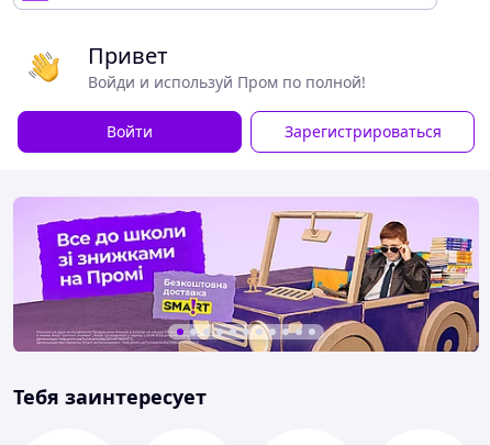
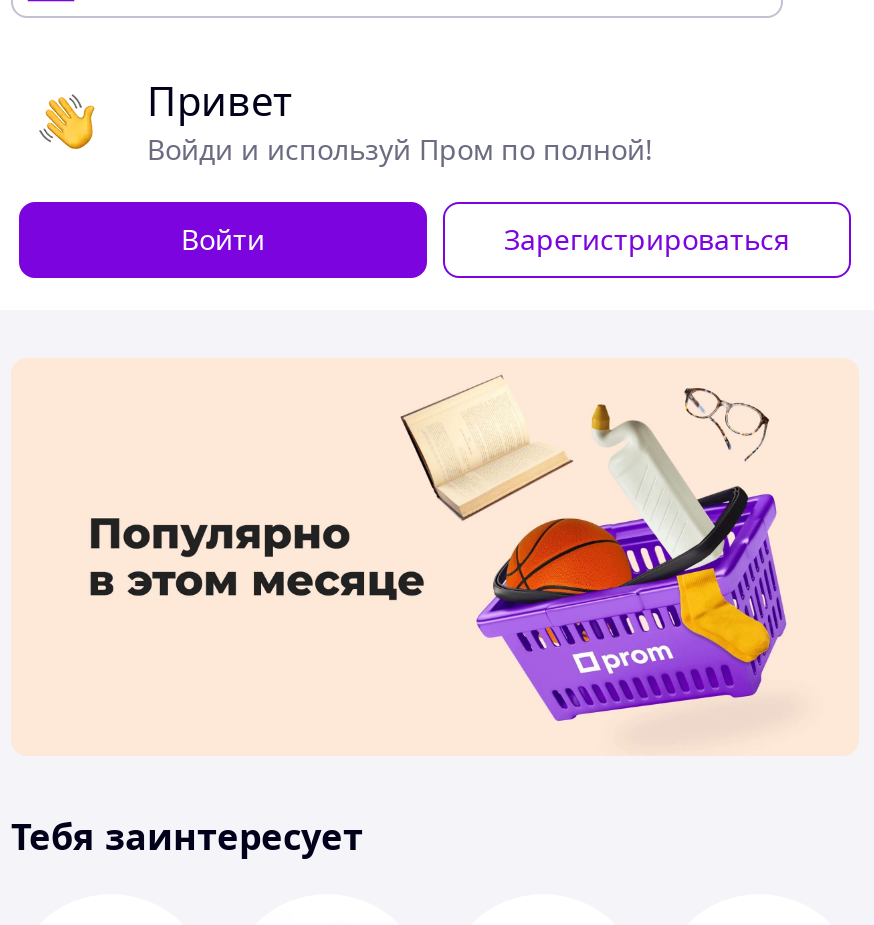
[12,197,480,353] [image] -> [13,360,857,754] [image]

